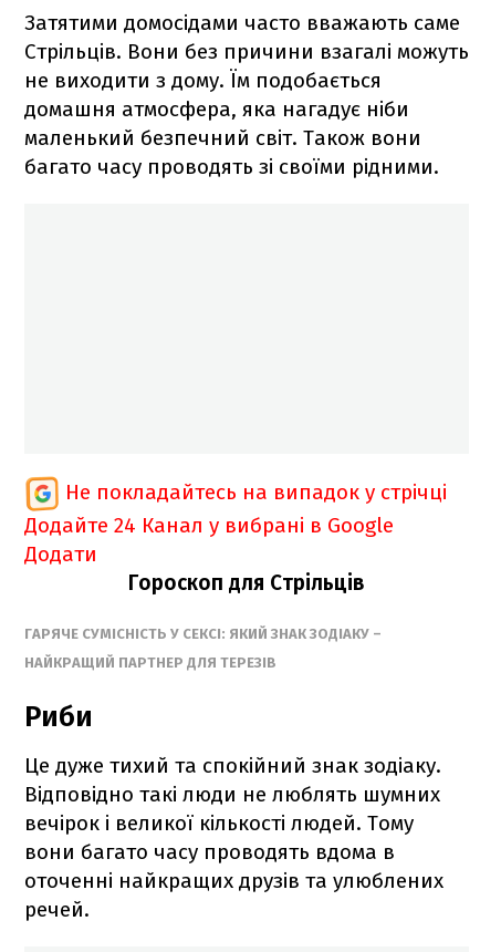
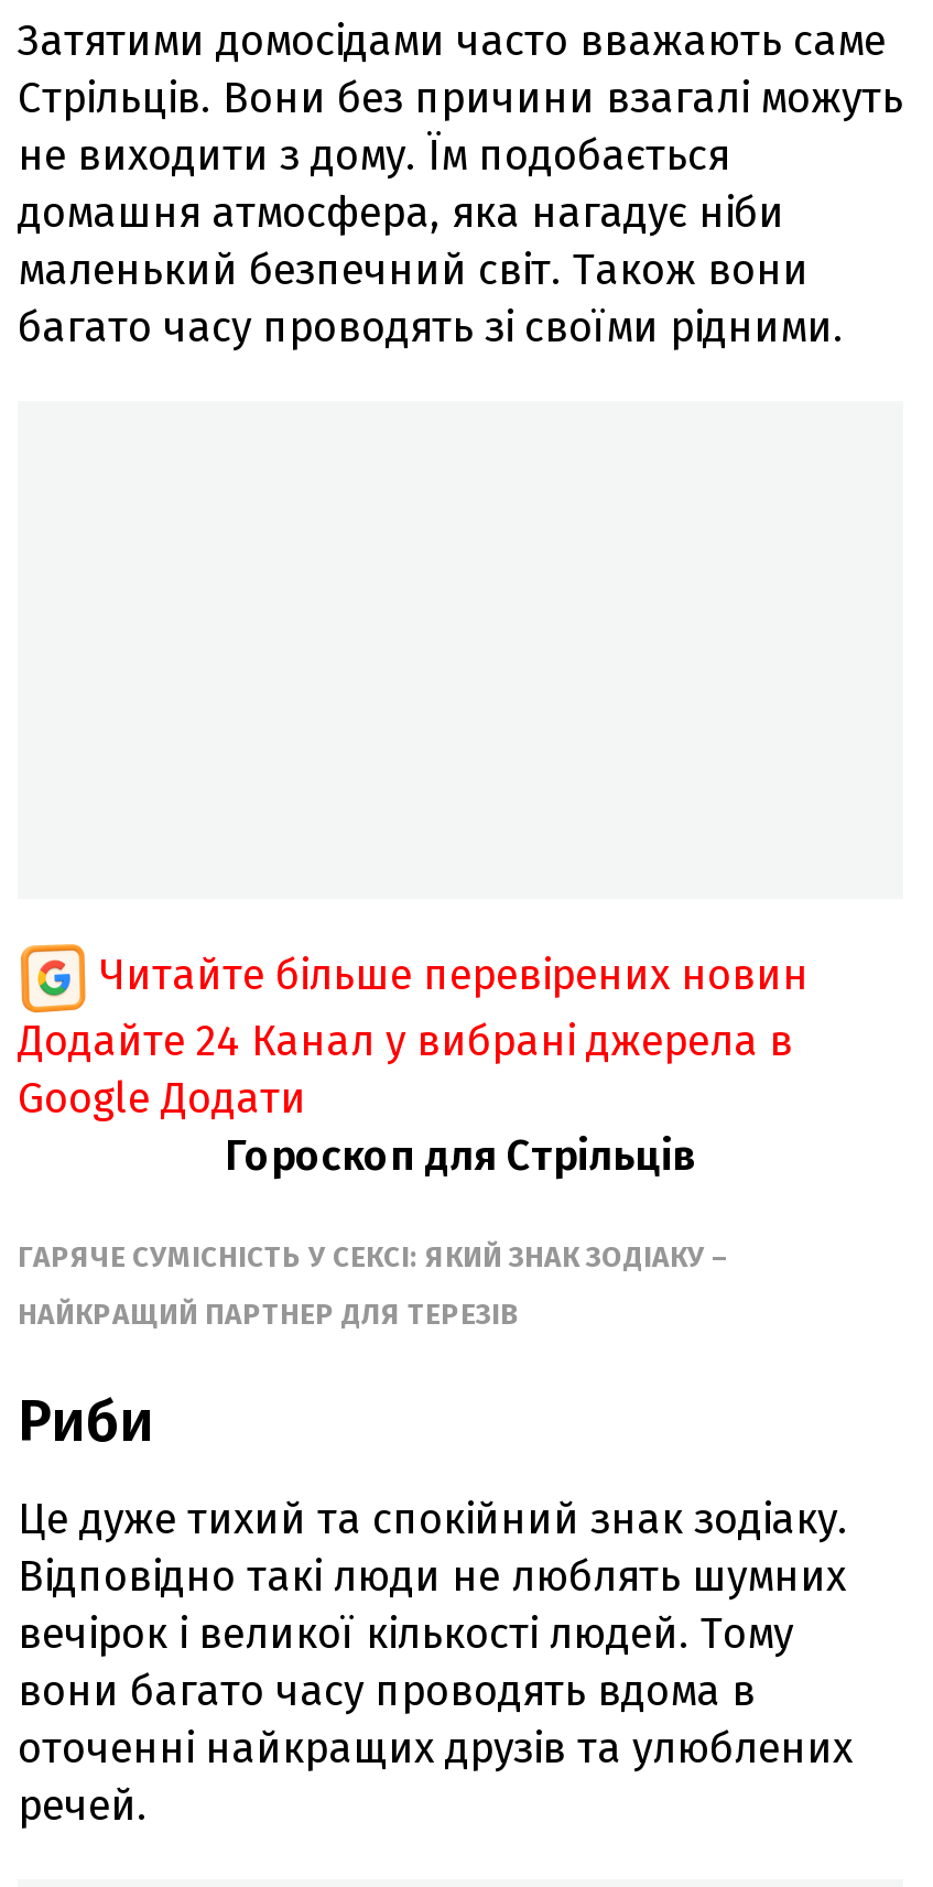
[24,479,447,566] Не покладайтесь на випадок у стрічці | Додайте 24 Канал у вибрані в Google | Додати -> [18,948,809,1123] Читайте більше перевірених новин | Додайте 24 Канал у вибрані джерела в | Google Додати

